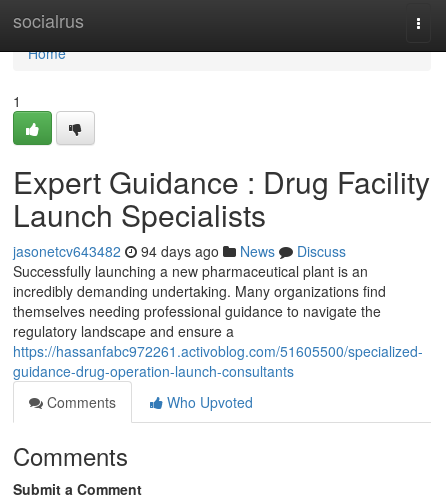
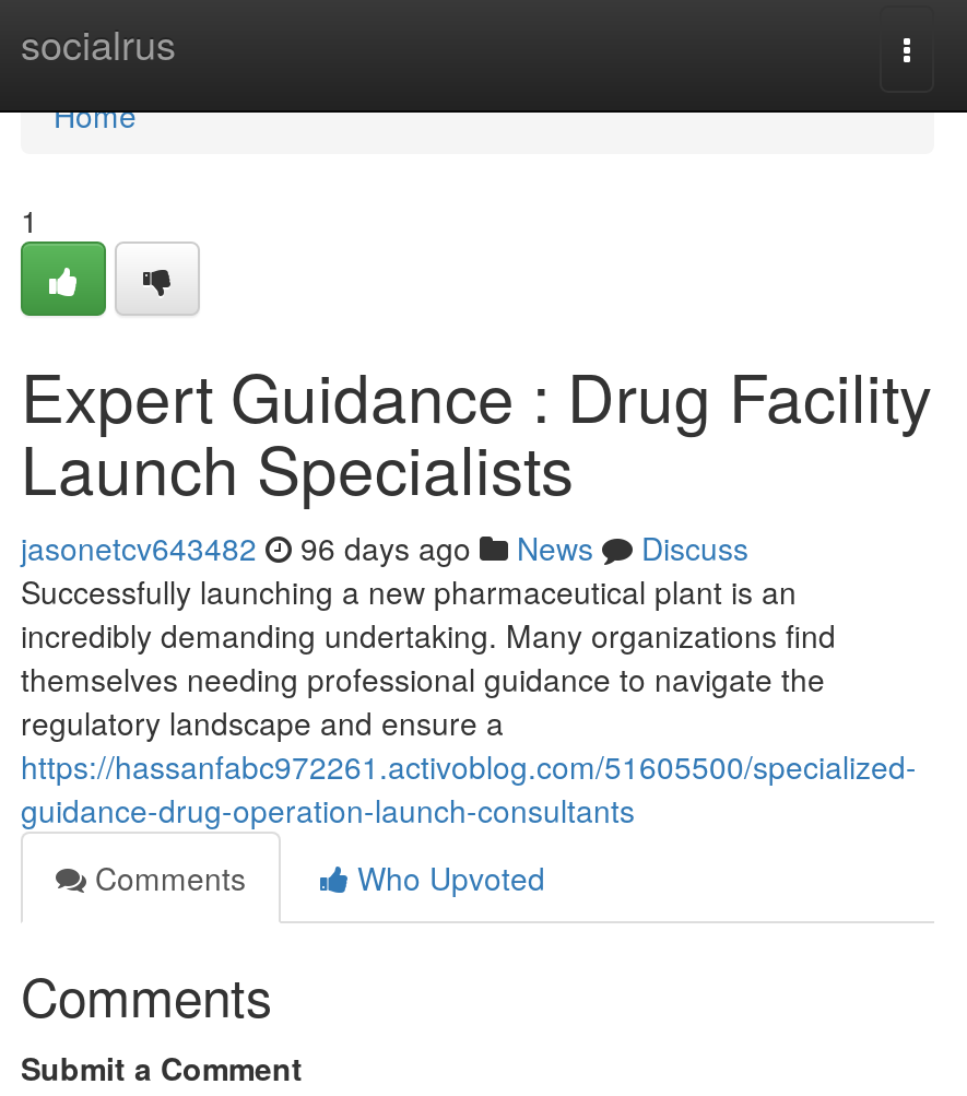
[13,241,346,261] jasonetcv643482 94 days ago News Discuss -> [21,526,748,569] jasonetcv643482 96 days ago News Discuss

